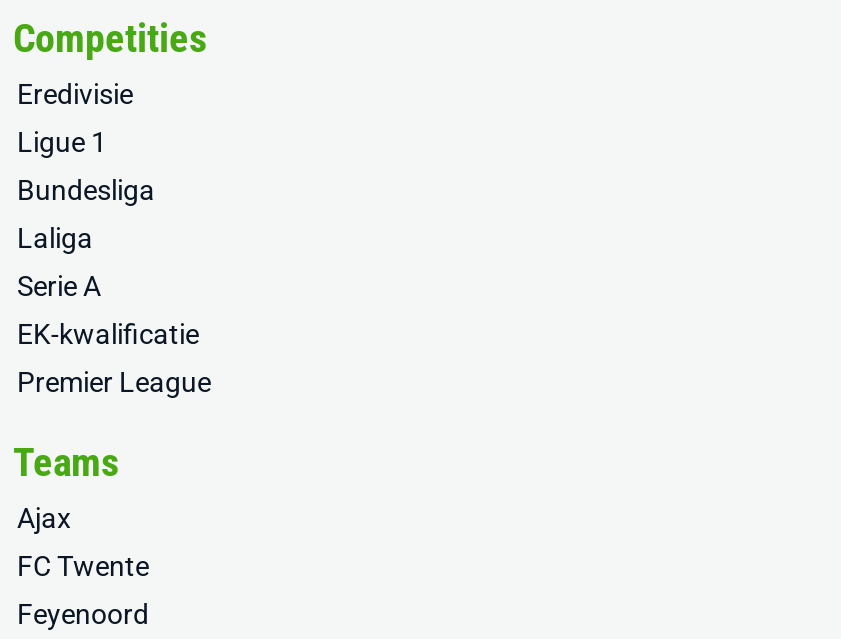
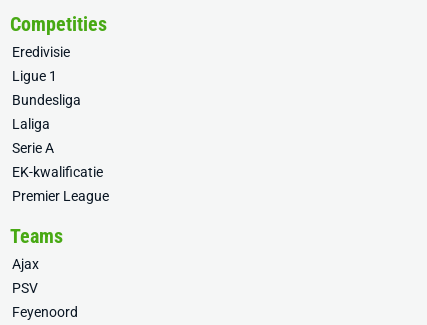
[17,550,149,582] FC Twente -> [12,280,38,296] PSV

